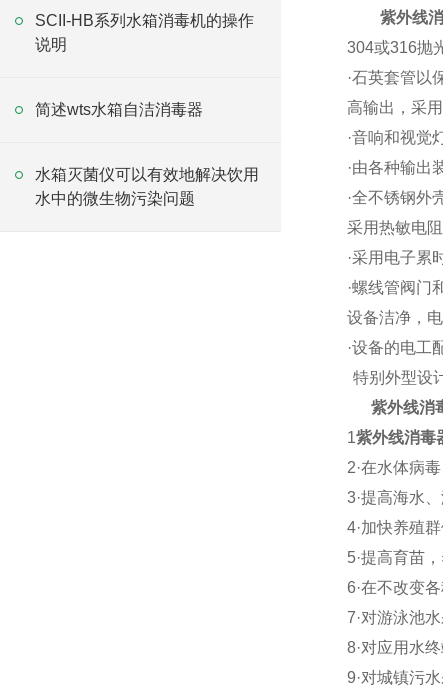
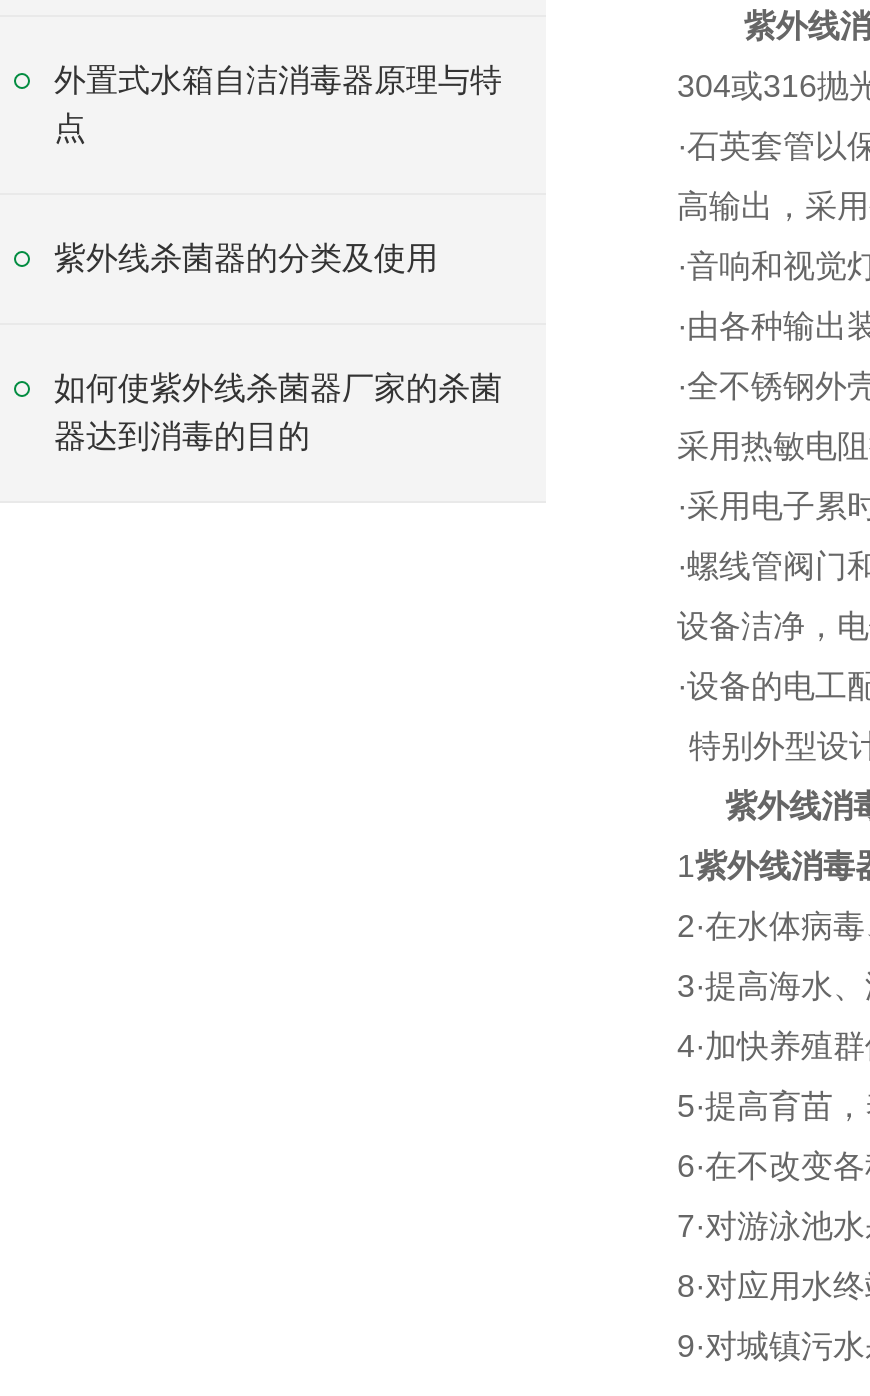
[35,12,254,53] SCII-HB系列水箱消毒机的操作 | 说明 -> [54,63,502,145] 外置式水箱自洁消毒器原理与特 | 点
[35,101,203,118] 简述wts水箱自洁消毒器 -> [54,241,438,275] 紫外线杀菌器的分类及使用
[35,166,259,207] 水箱灭菌仪可以有效地解决饮用 | 水中的微生物污染问题 -> [54,371,502,453] 如何使紫外线杀菌器厂家的杀菌 | 器达到消毒的目的

